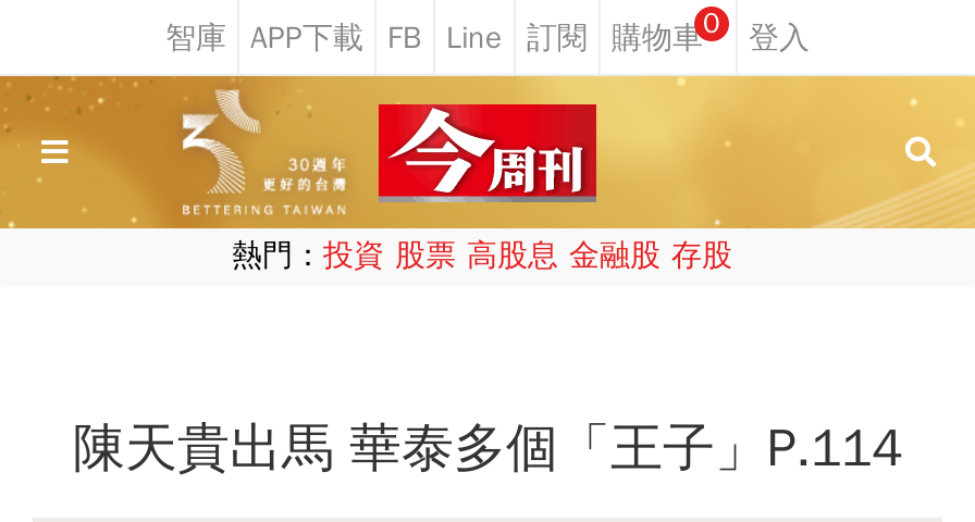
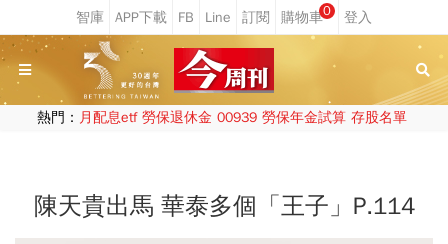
[232,237,732,274] 熱門：投資 股票 高股息 金融股 存股 -> [36,109,406,126] 熱門：月配息etf 勞保退休金 00939 勞保年金試算 存股名單

